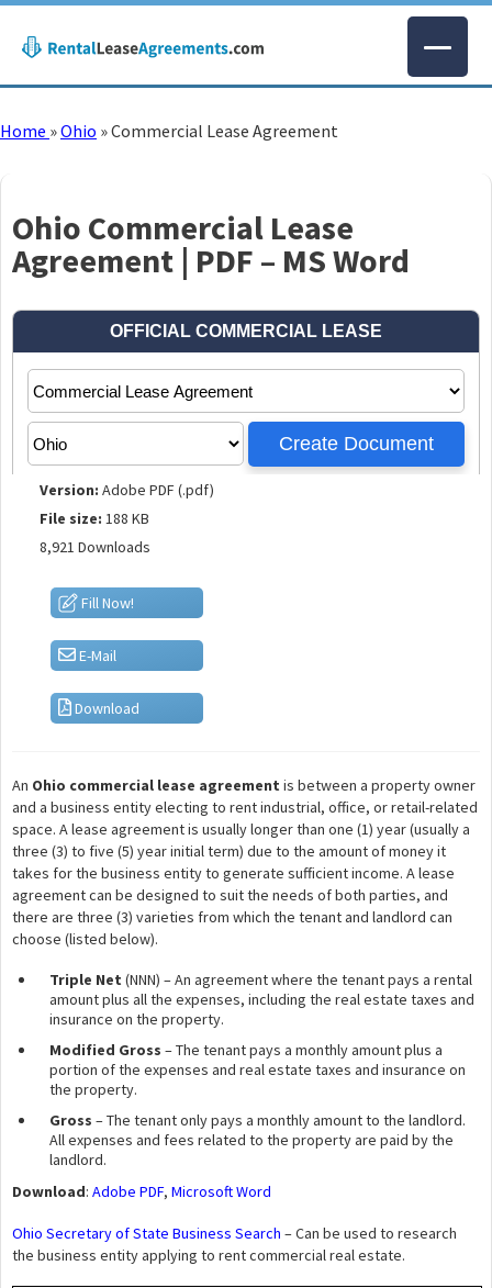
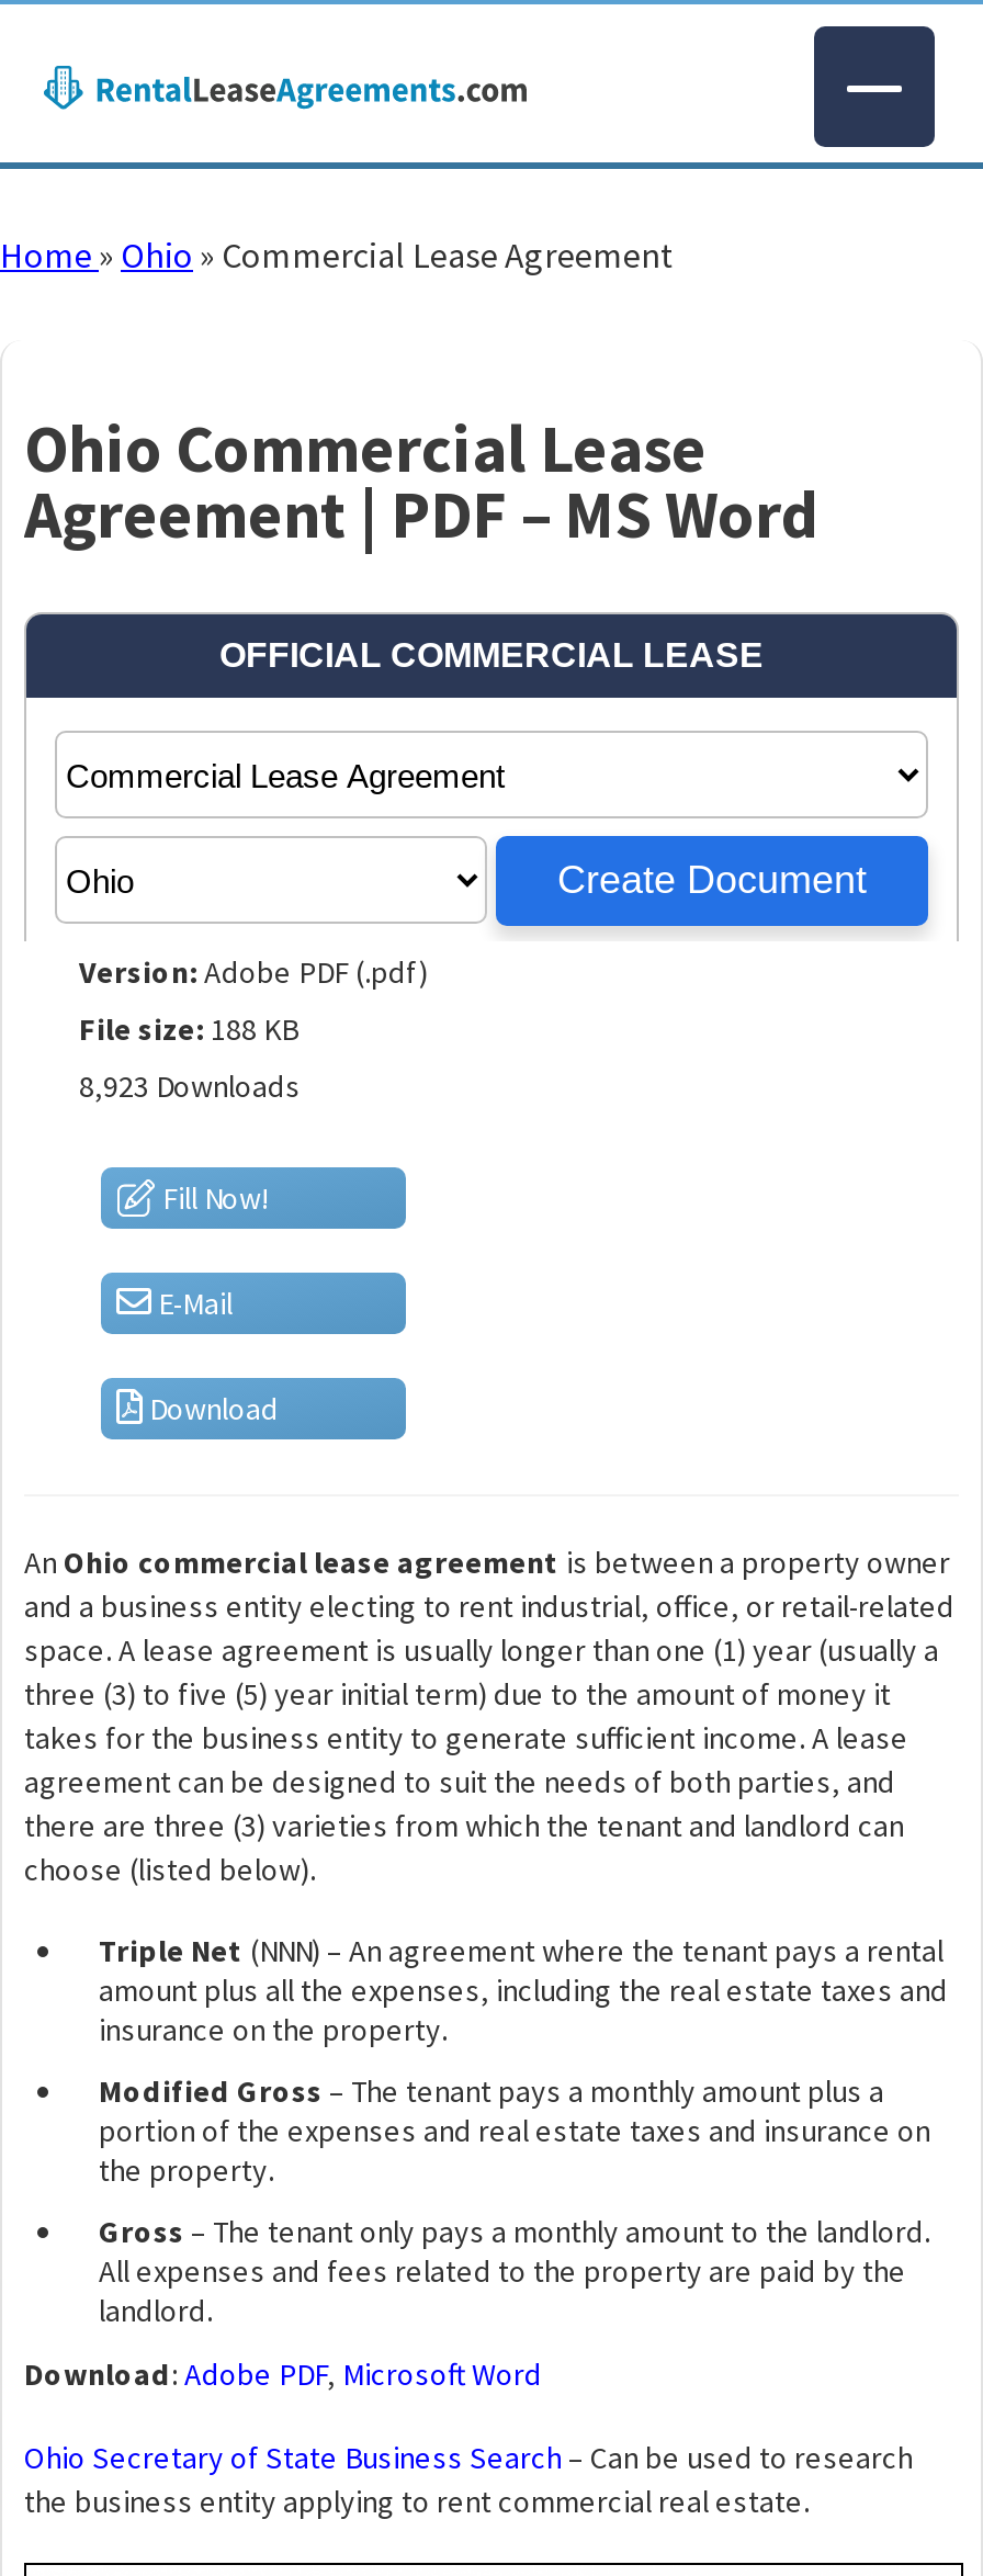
[40,537,150,557] 8,921 Downloads -> [79,1067,301,1106] 8,923 Downloads

